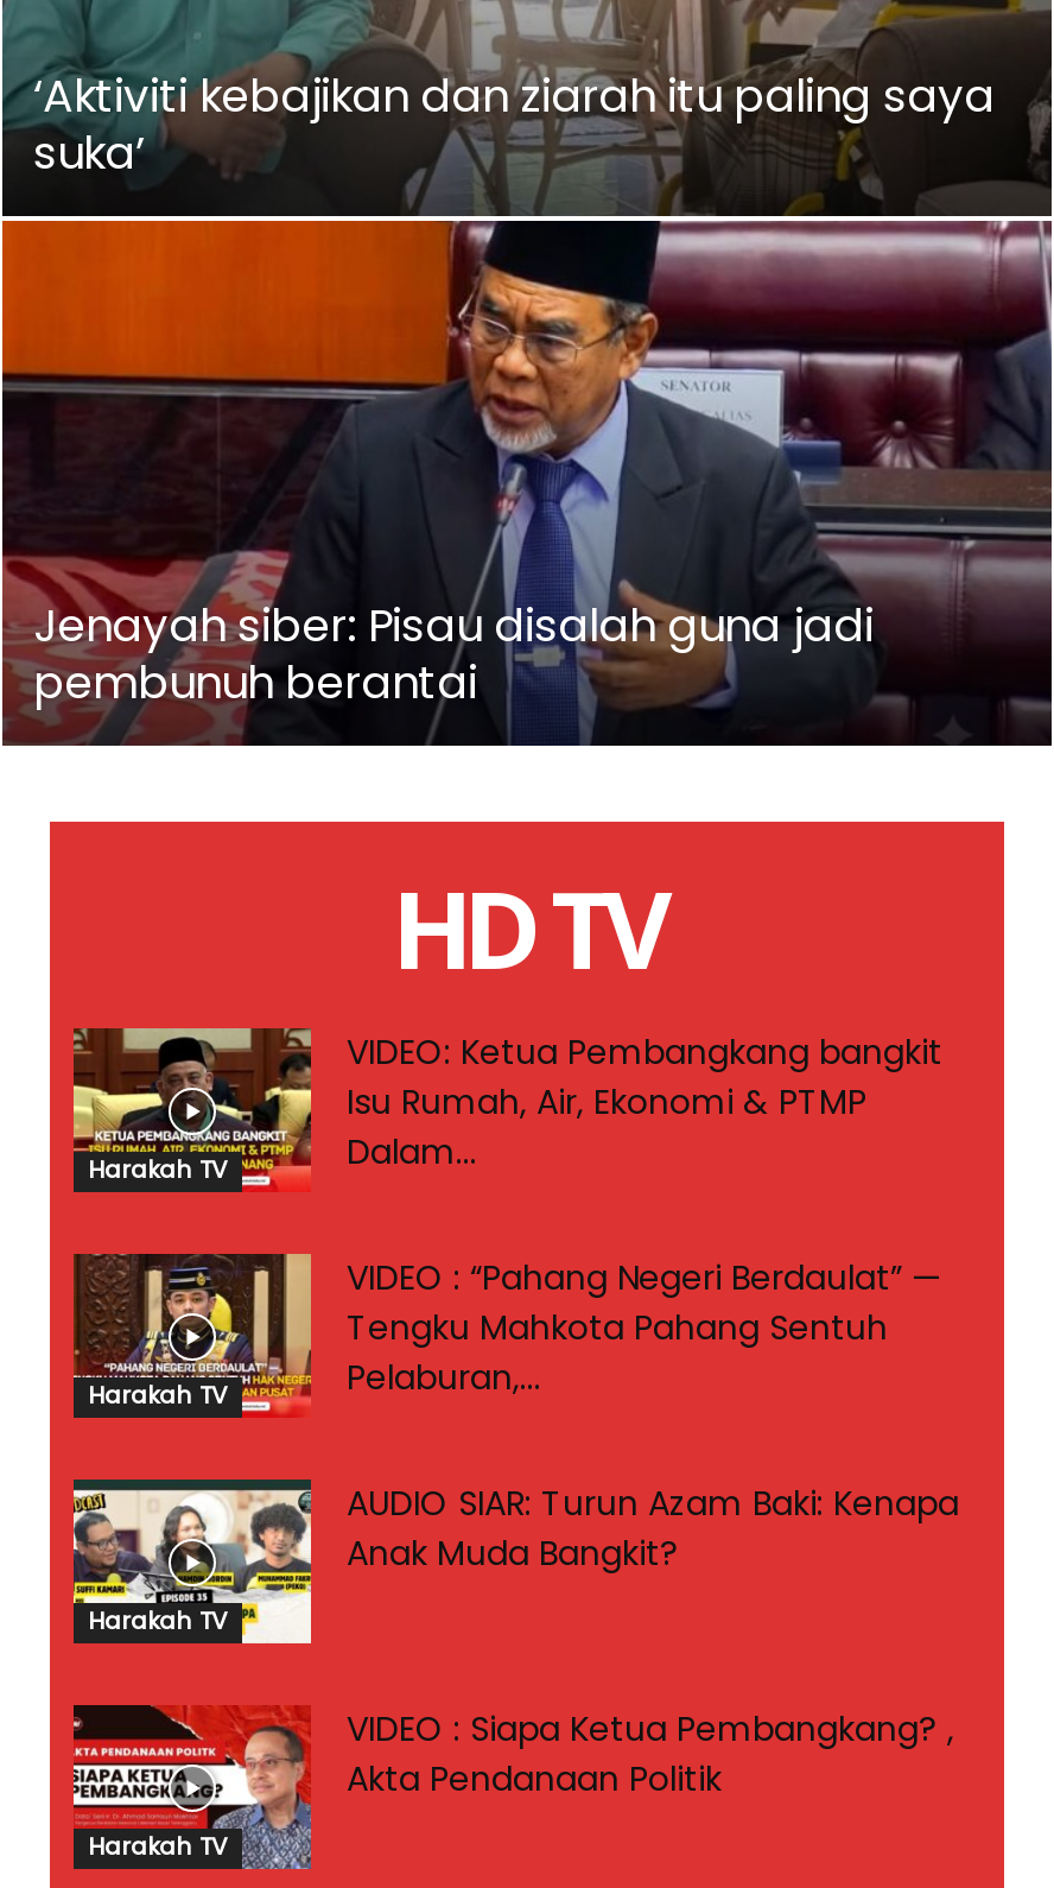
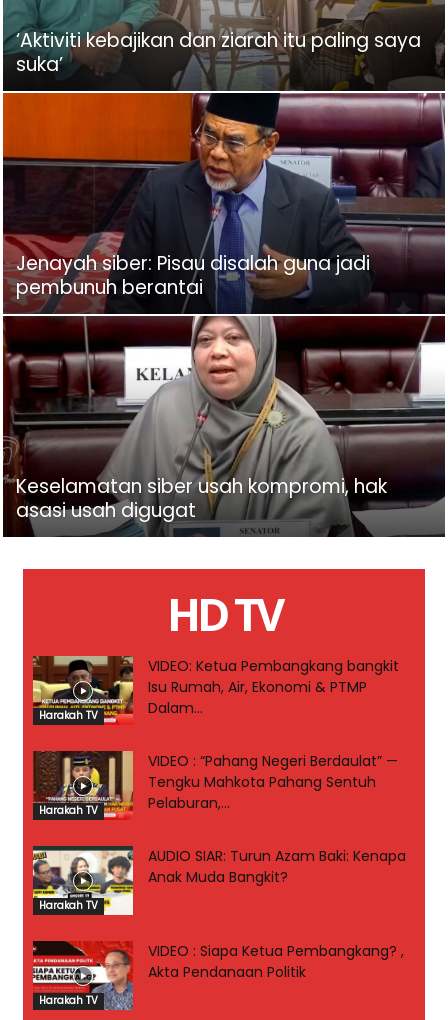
none -> [3,315,445,537] [image] | Keselamatan siber usah kompromi, hak | asasi usah digugat

